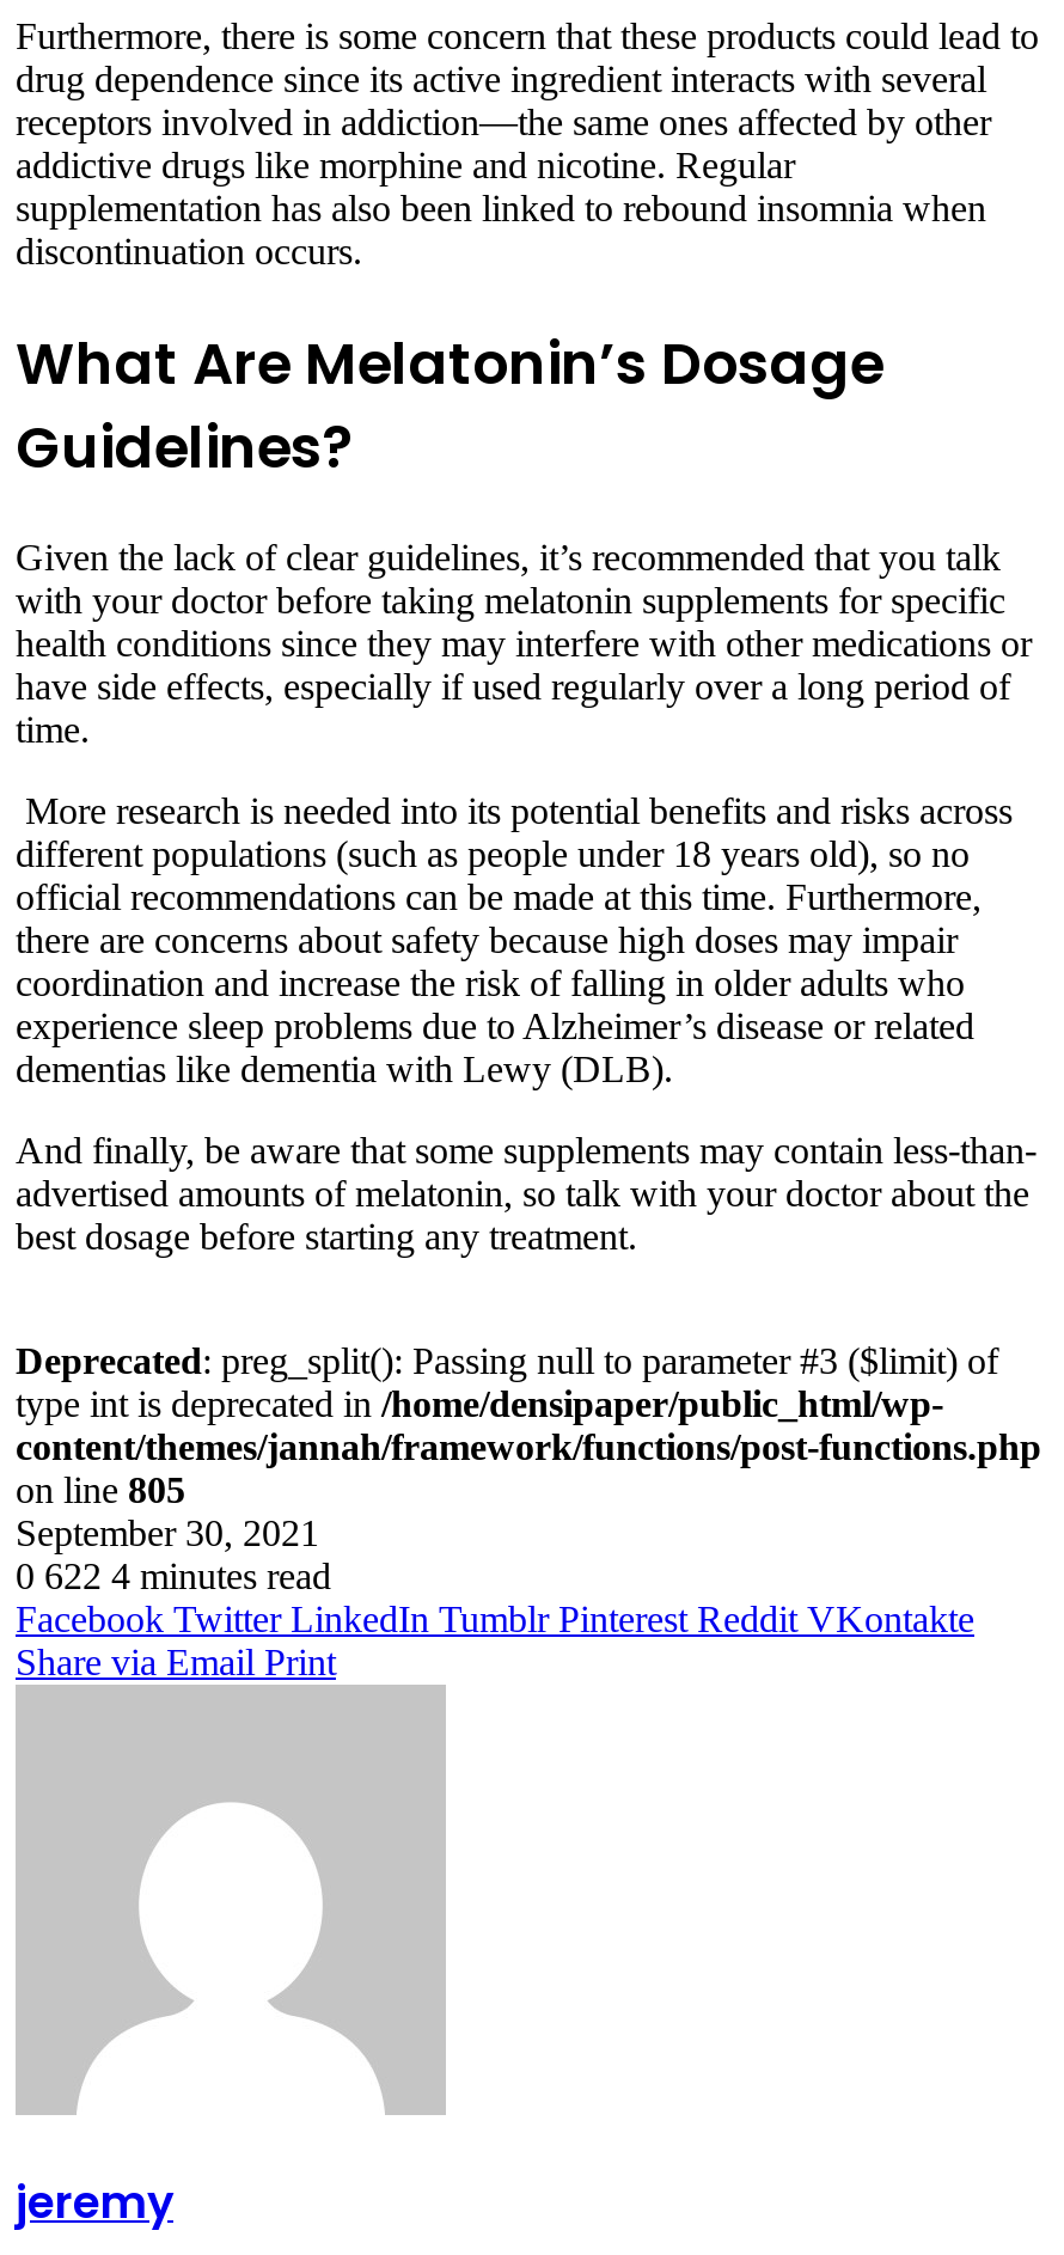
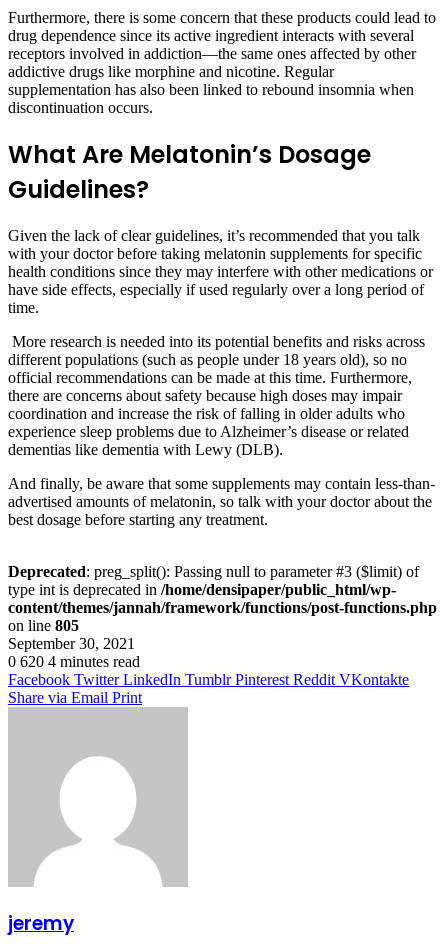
[16,1555,331,1595] 0 622 4 minutes read -> [8,653,140,670] 0 620 4 minutes read

